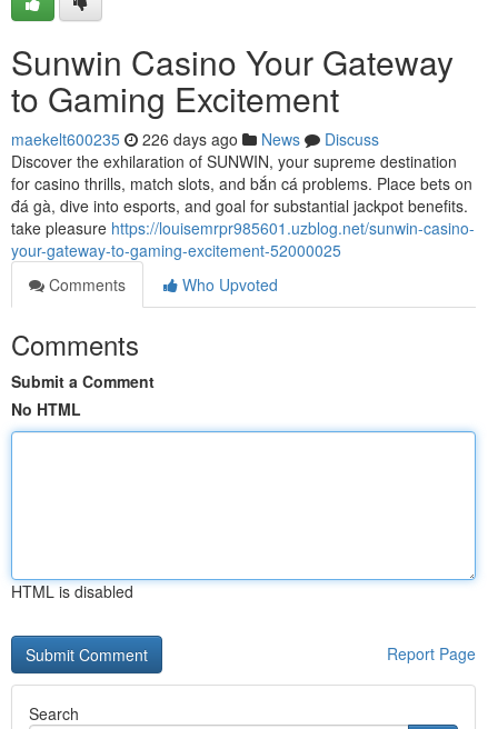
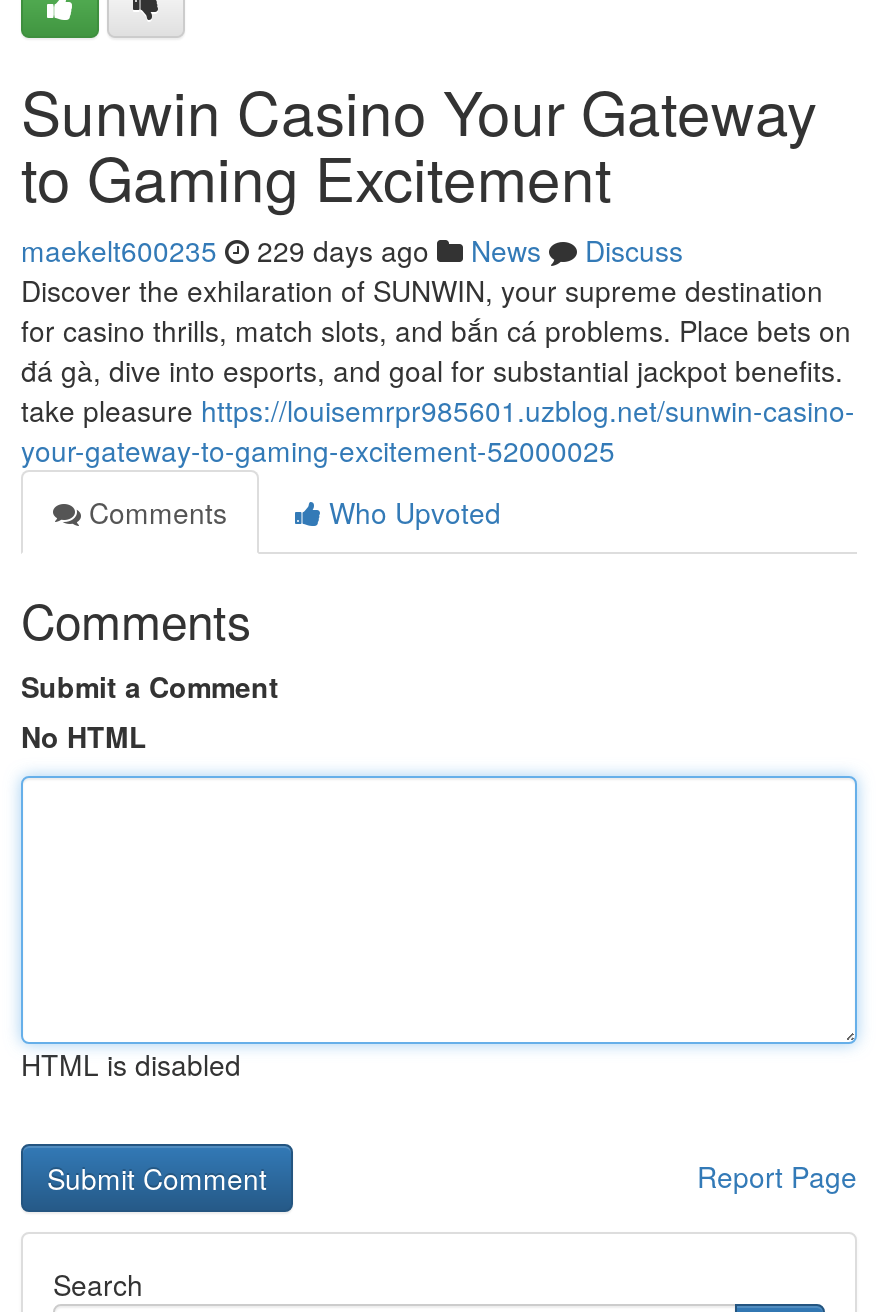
[11,128,379,150] maekelt600235 226 days ago News Discuss -> [21,230,683,270] maekelt600235 229 days ago News Discuss

